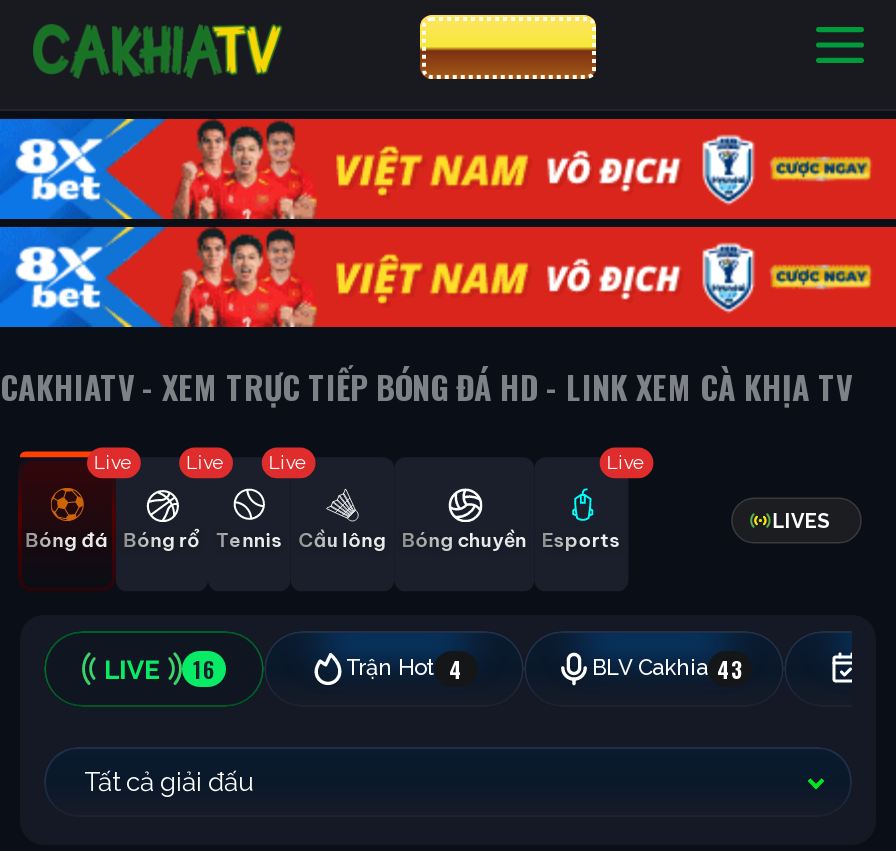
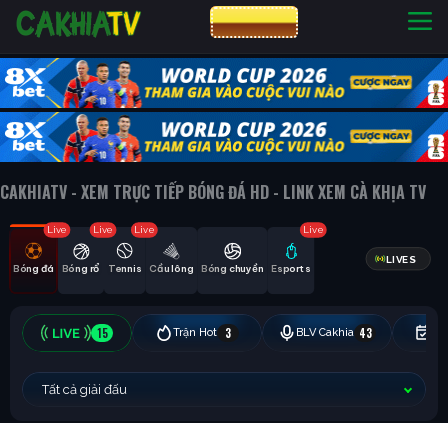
[10,117,890,329] [image] -> [4,57,445,163] [image]
[193,652,463,684] 16 | Trận Hot 4 -> [96,324,231,340] 15 | Trận Hot | 3

